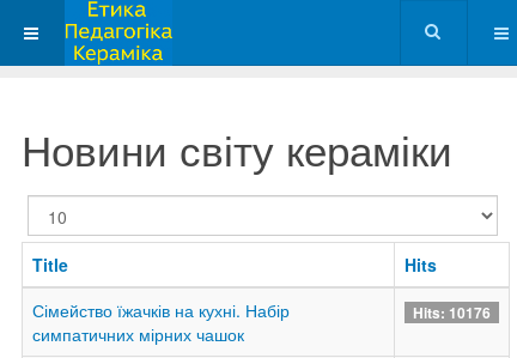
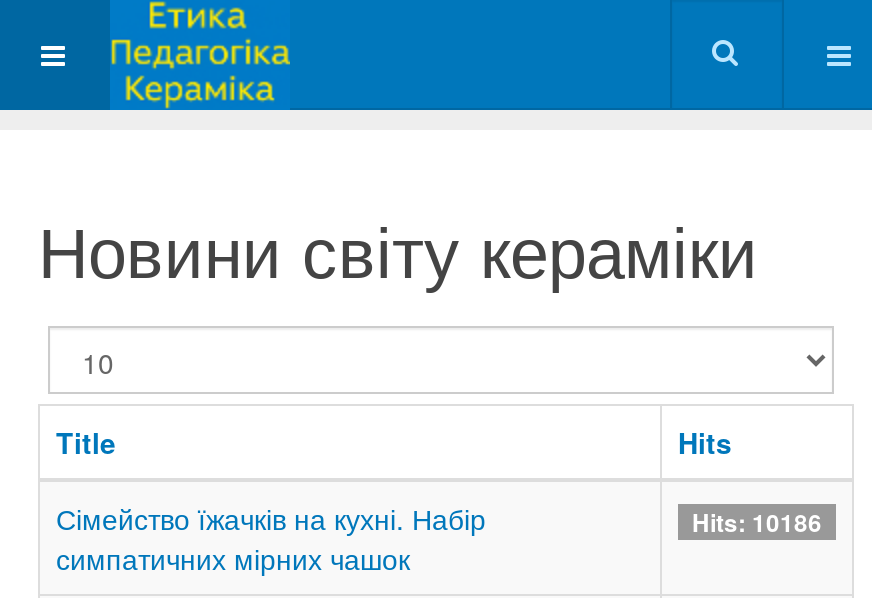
[413,302,491,324] Hits: 10176 -> [692,505,822,541] Hits: 10186

